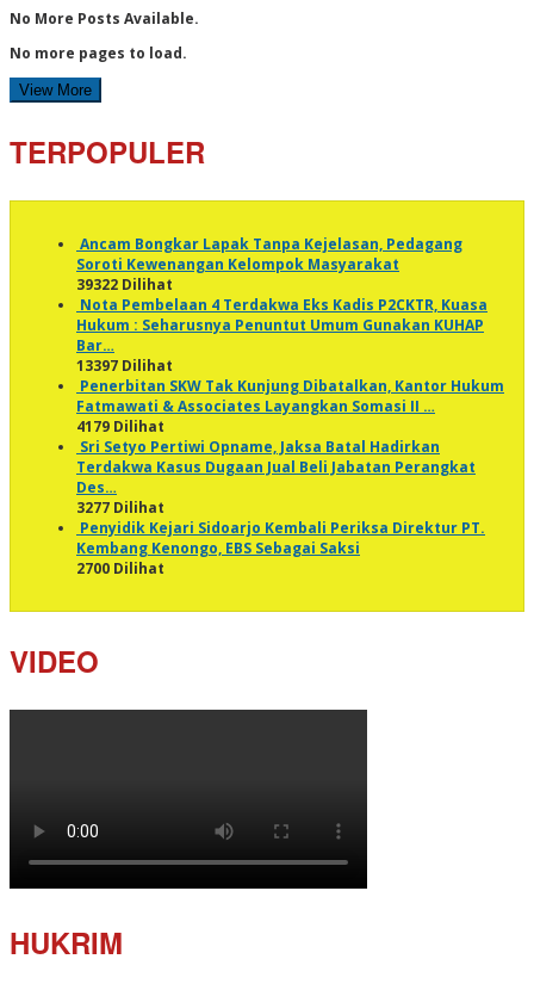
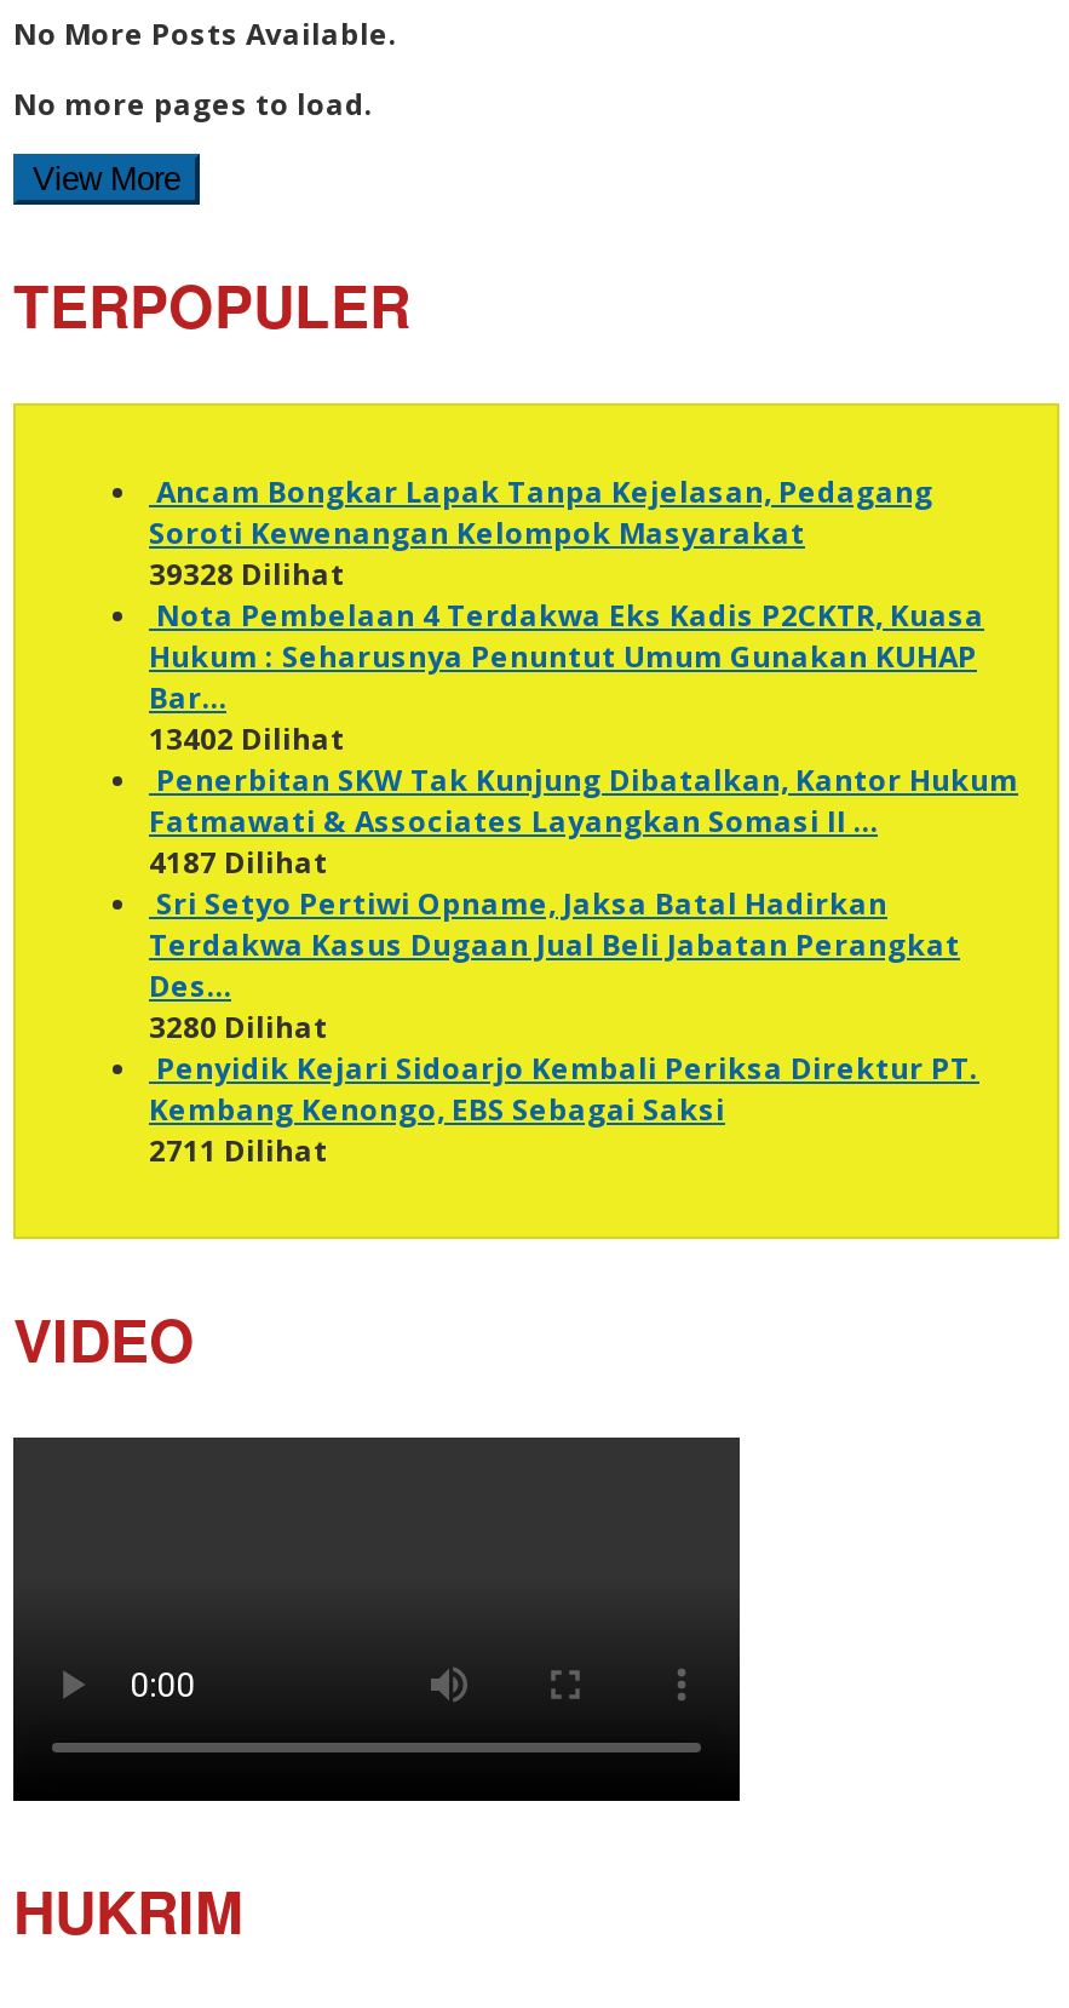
[76,274,173,294] 39322 Dilihat -> [149,553,345,594] 39328 Dilihat
[76,355,173,376] 13397 Dilihat -> [149,718,345,759] 13402 Dilihat
[76,416,164,436] 4179 Dilihat -> [149,841,328,883] 4187 Dilihat
[76,497,164,518] 3277 Dilihat -> [149,1006,328,1047] 3280 Dilihat
[76,558,164,578] 2700 Dilihat -> [149,1130,328,1171] 2711 Dilihat

